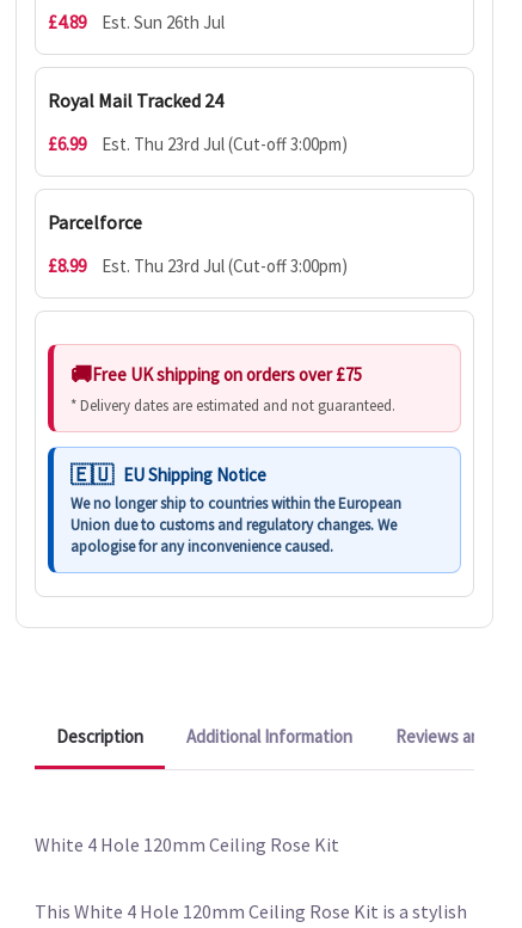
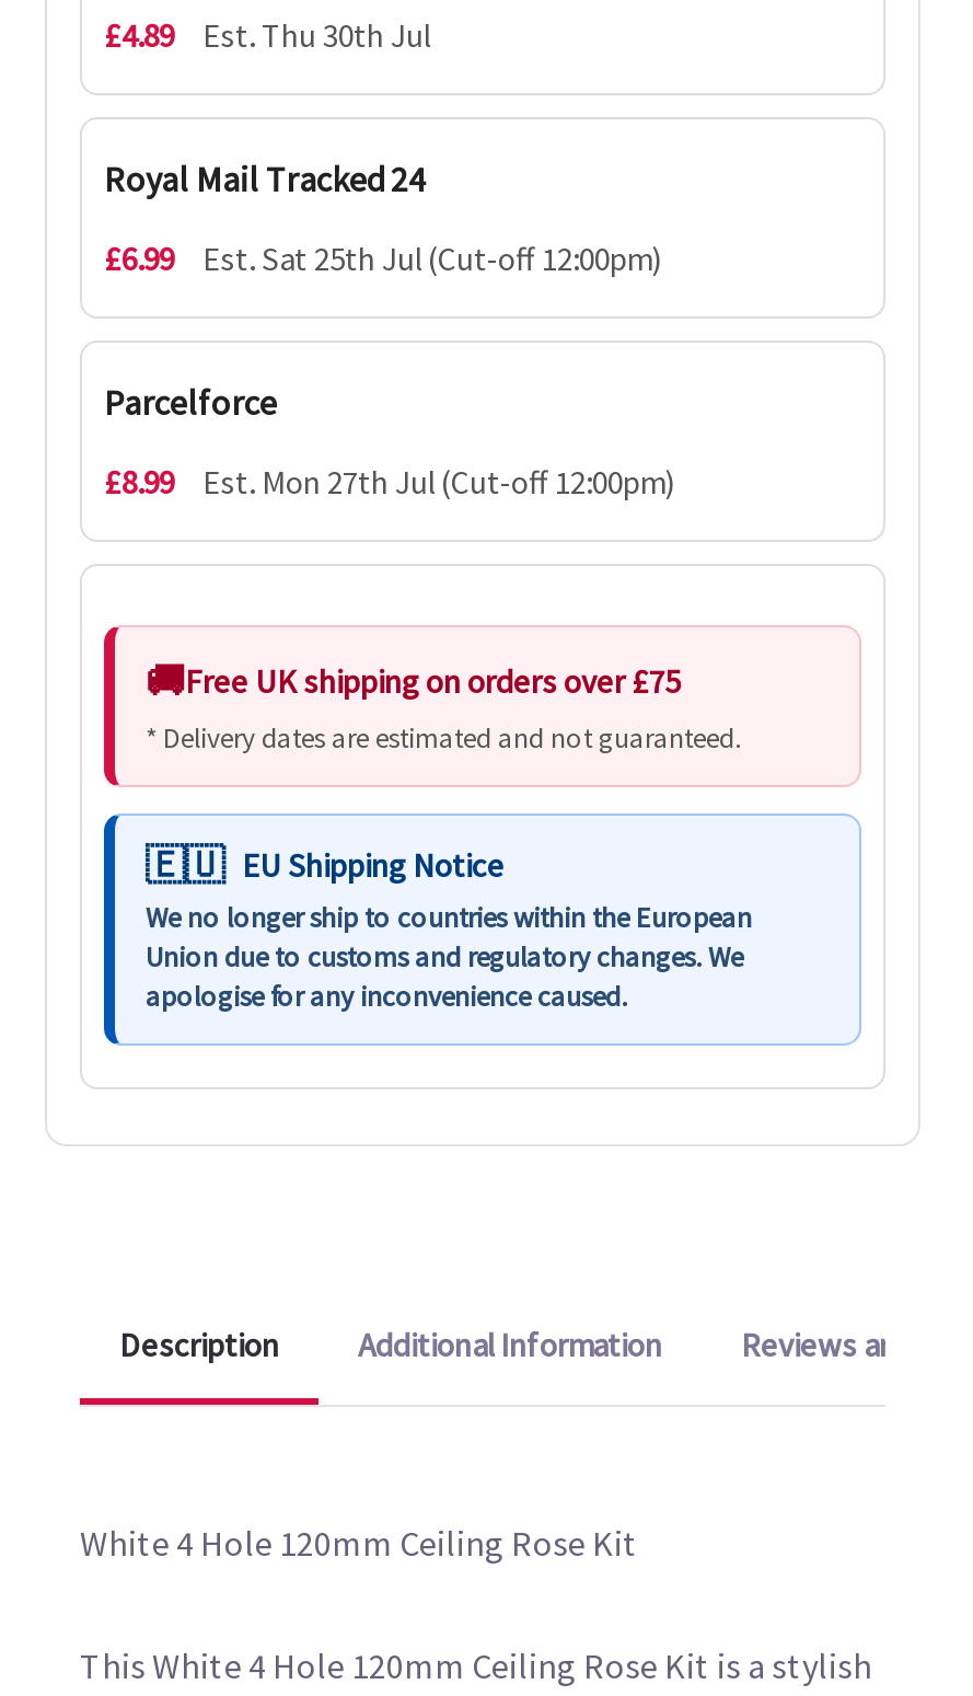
[48,10,225,33] £4.89 Est. Sun 26th Jul -> [104,13,430,55] £4.89 Est. Thu 30th Jul
[102,132,348,155] Est. Thu 23rd Jul (Cut-off 3:00pm) -> [202,237,662,278] Est. Sat 25th Jul (Cut-off 12:00pm)
[102,254,348,277] Est. Thu 23rd Jul (Cut-off 3:00pm) -> [202,460,675,502] Est. Mon 27th Jul (Cut-off 12:00pm)

